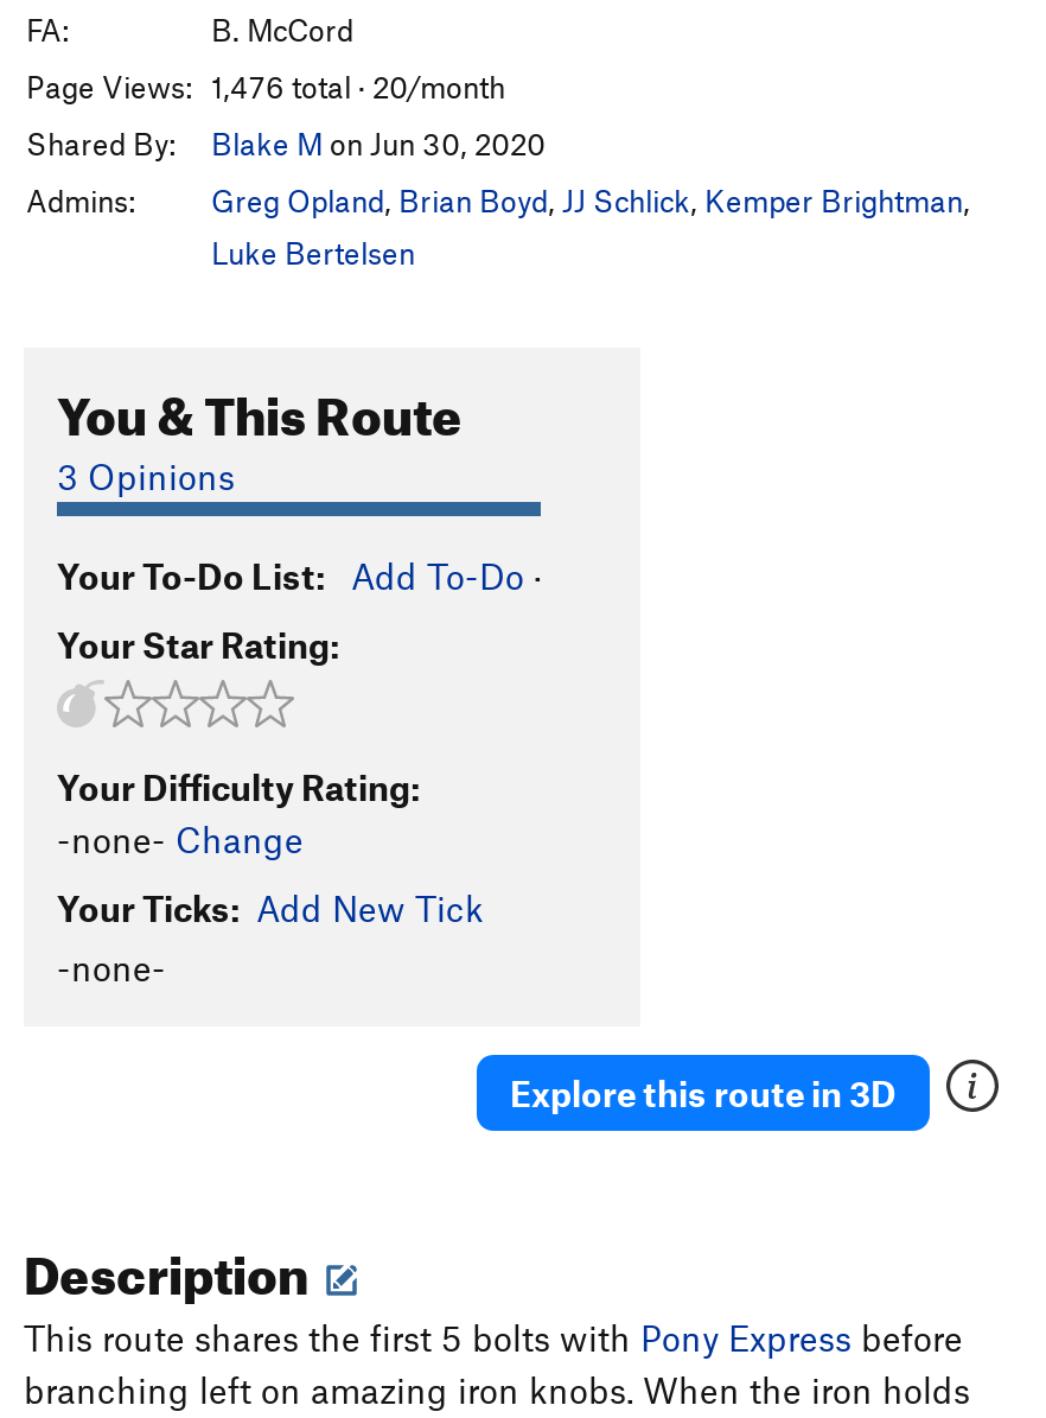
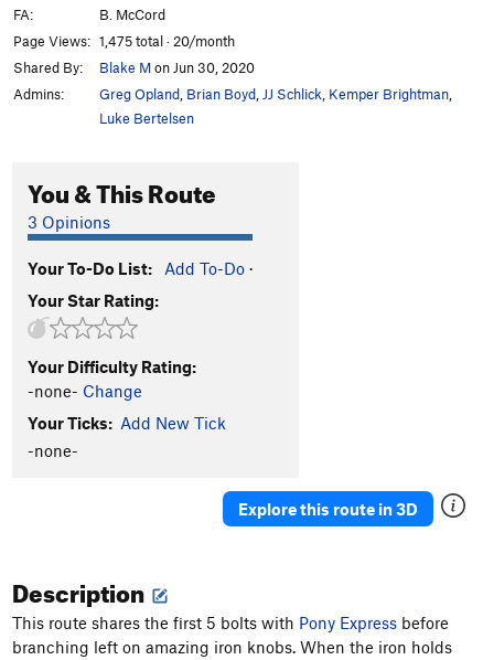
[26,67,505,105] Page Views: 1,476 total · 20/month -> [13,32,235,49] Page Views: 1,475 total · 20/month

